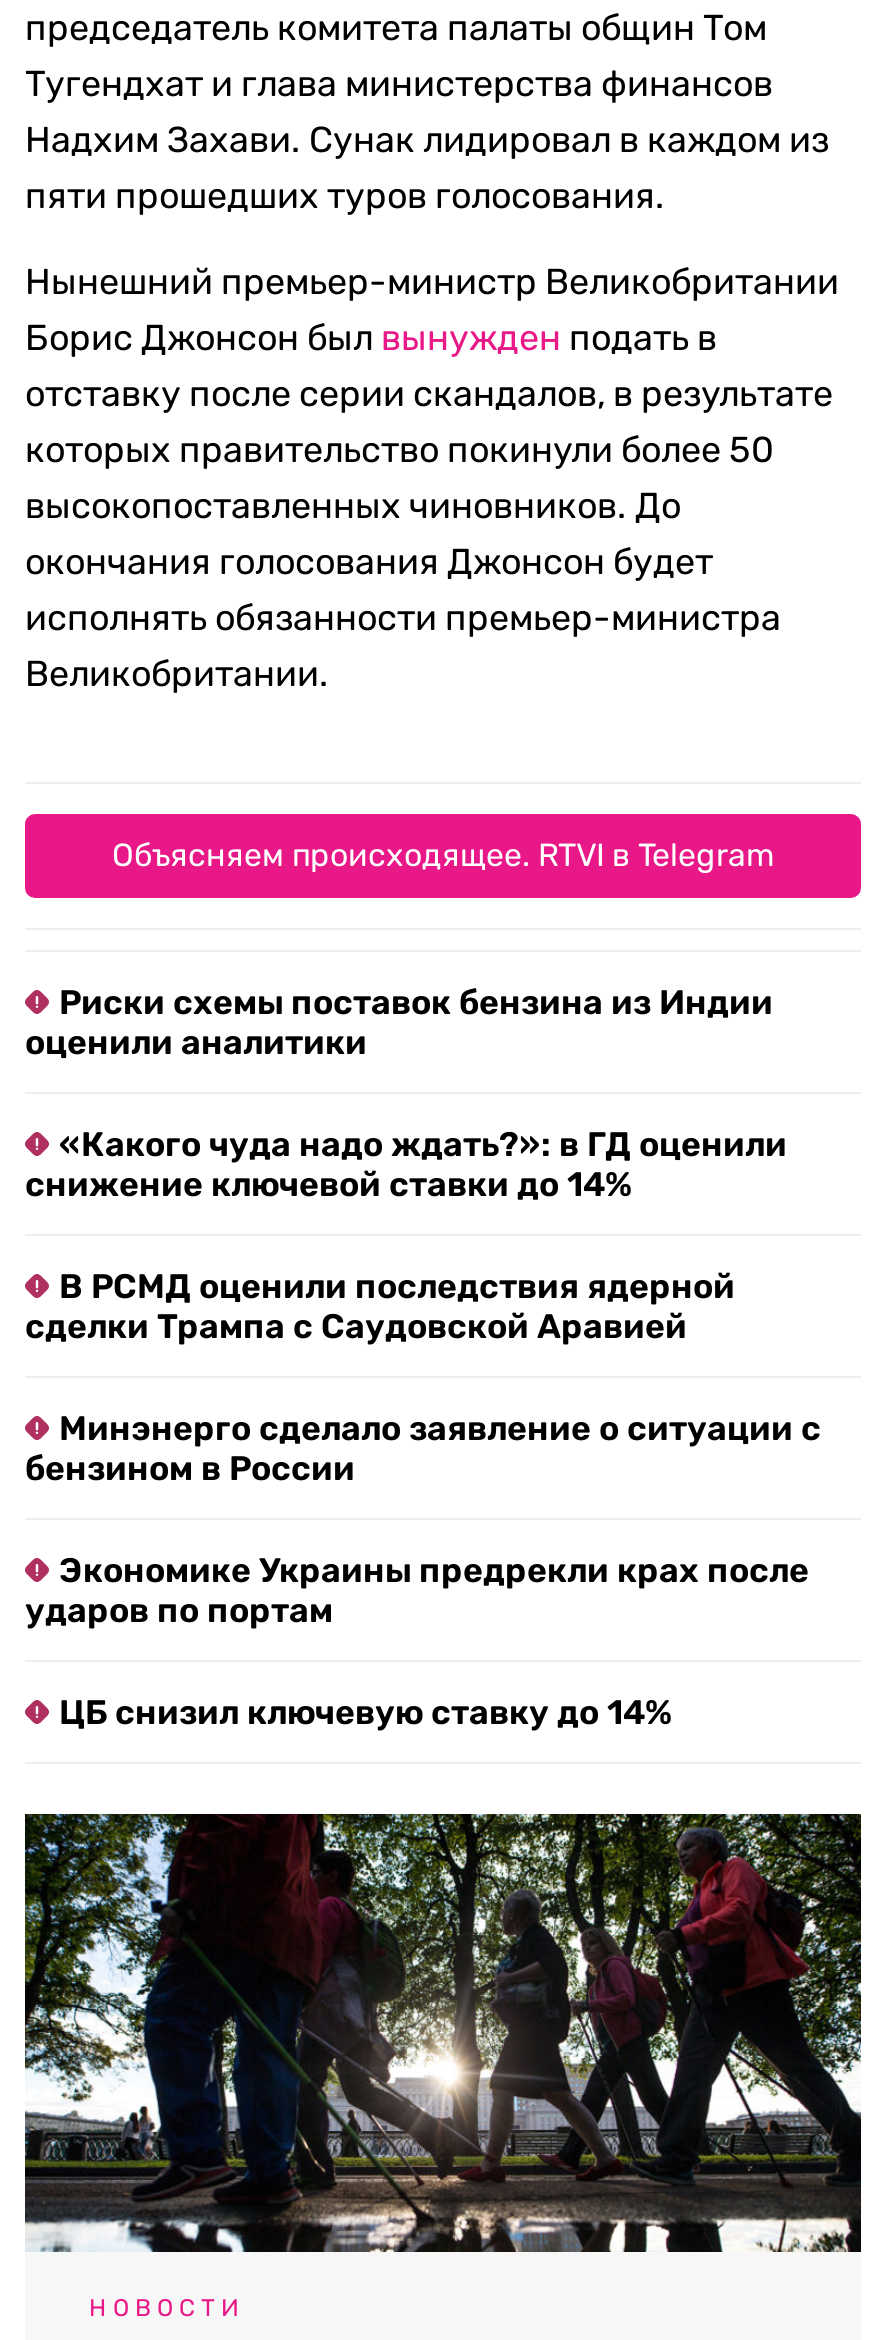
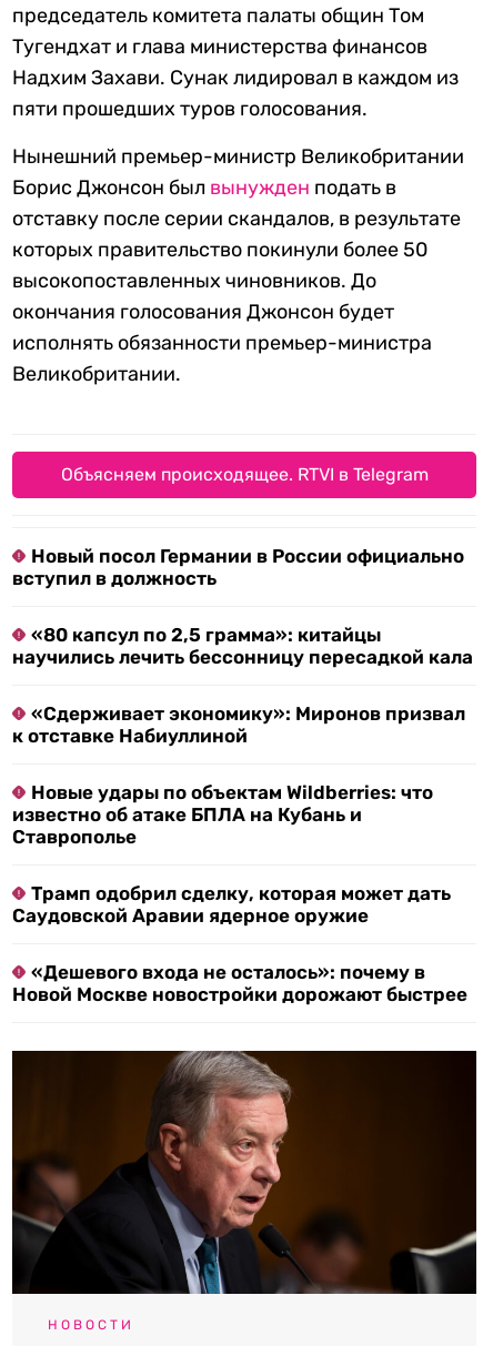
[25,982,773,1062] Риски схемы поставок бензина из Индии | оценили аналитики -> [12,545,464,589] Новый посол Германии в России официально | вступил в должность
[25,1124,787,1204] «Какого чуда надо ждать?»: в ГД оценили | снижение ключевой ставки до 14% -> [12,624,473,668] «80 капсул по 2,5 грамма»: китайцы | научились лечить бессонницу пересадкой кала
[25,1266,735,1346] В РСМД оценили последствия ядерной | сделки Трампа с Саудовской Аравией -> [12,703,465,747] «Сдерживает экономику»: Миронов призвал | к отставке Набиуллиной
[25,1408,821,1488] Минэнерго сделало заявление о ситуации с | бензином в России -> [12,781,433,848] Новые удары по объектам Wildberries: что | известно об атаке БПЛА на Кубань и | Ставрополье
[25,1550,809,1630] Экономике Украины предрекли крах после | ударов по портам -> [12,882,451,927] Трамп одобрил сделку, которая может дать | Саудовской Аравии ядерное оружие
[59,1692,673,1732] ЦБ снизил ключевую ставку до 14% -> [12,961,467,1005] «Дешевого входа не осталось»: почему в | Новой Москве новостройки дорожают быстрее
[23,1828,863,2254] [image] -> [11,1051,476,1295] [image]

